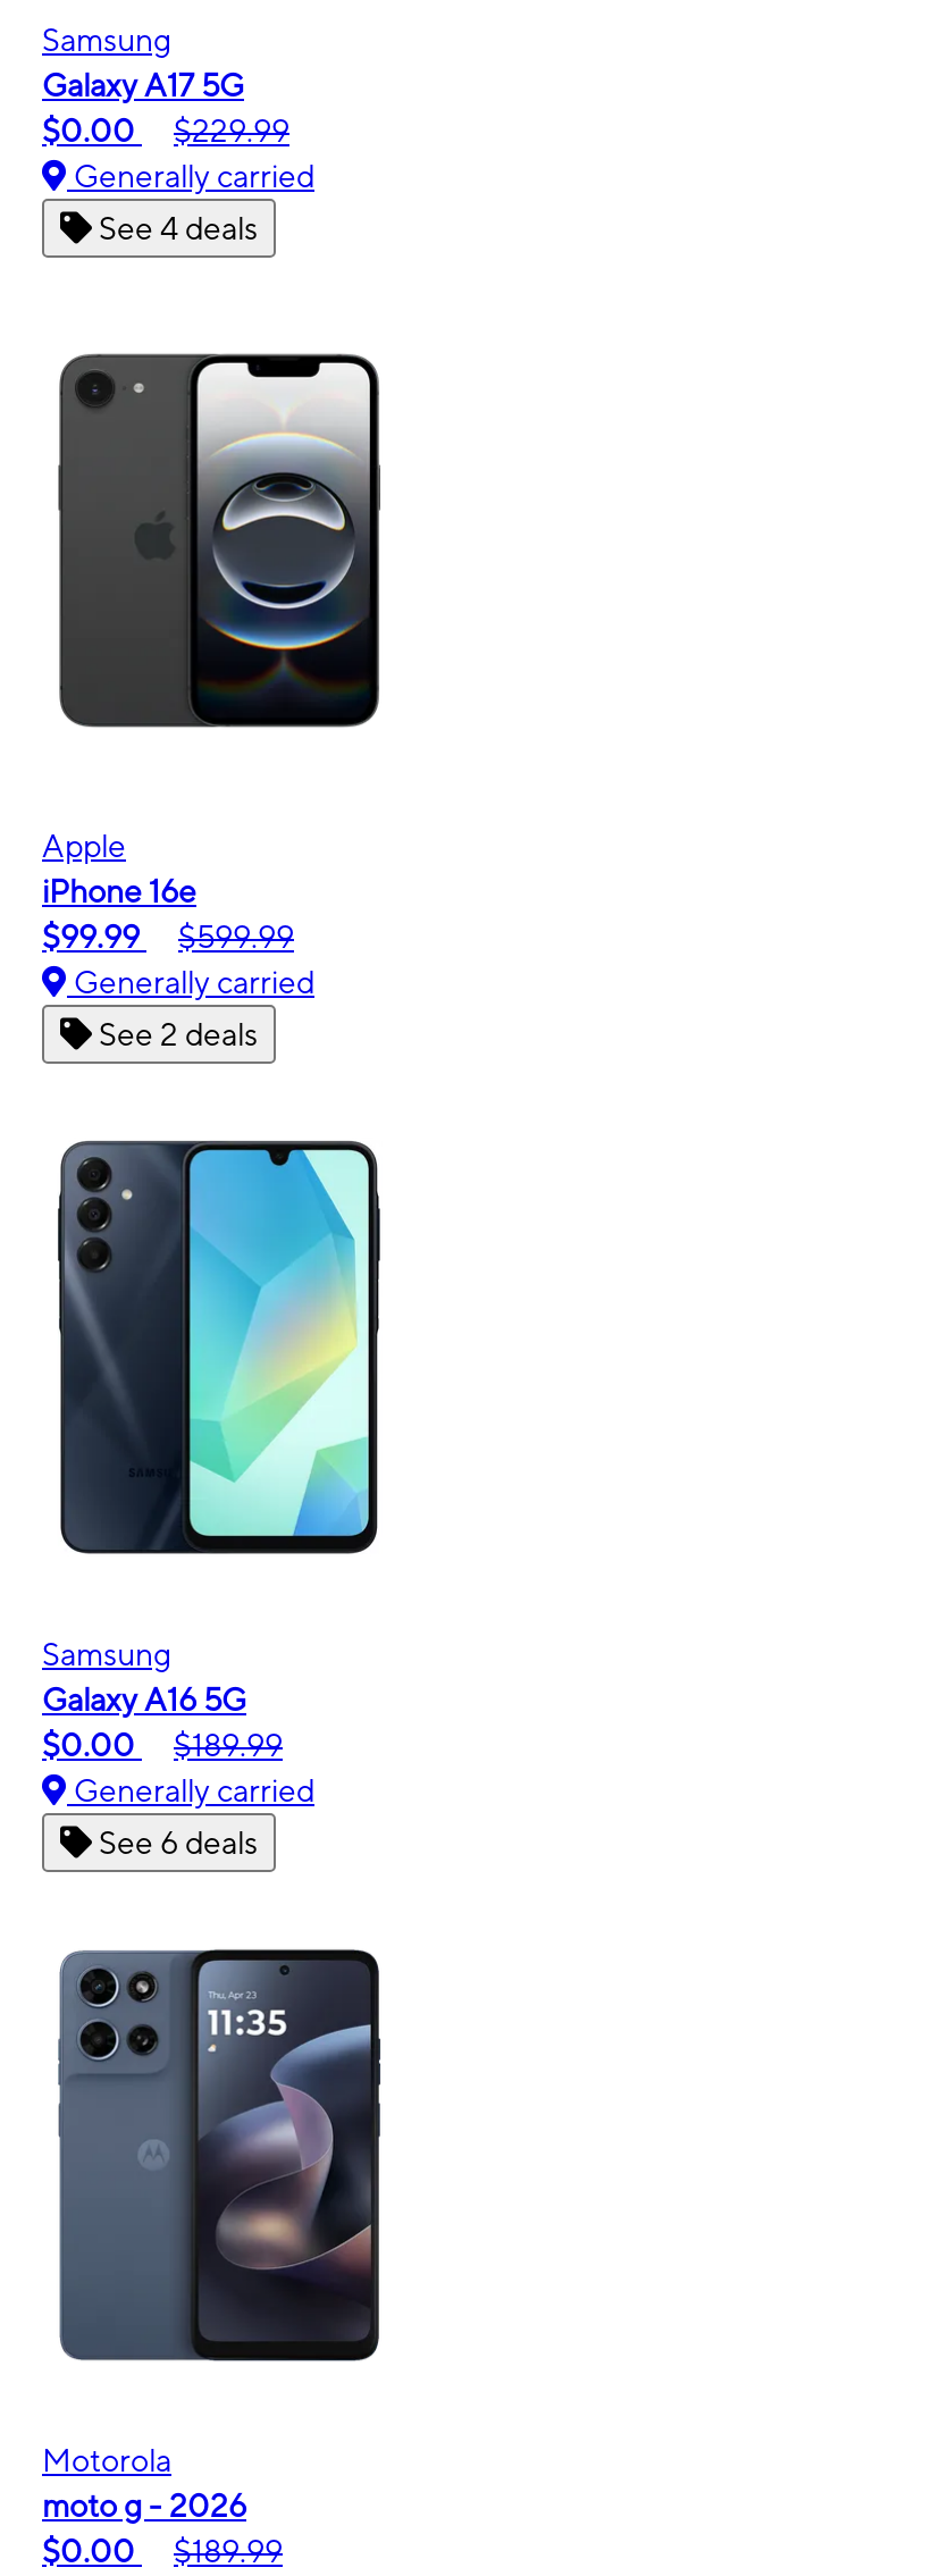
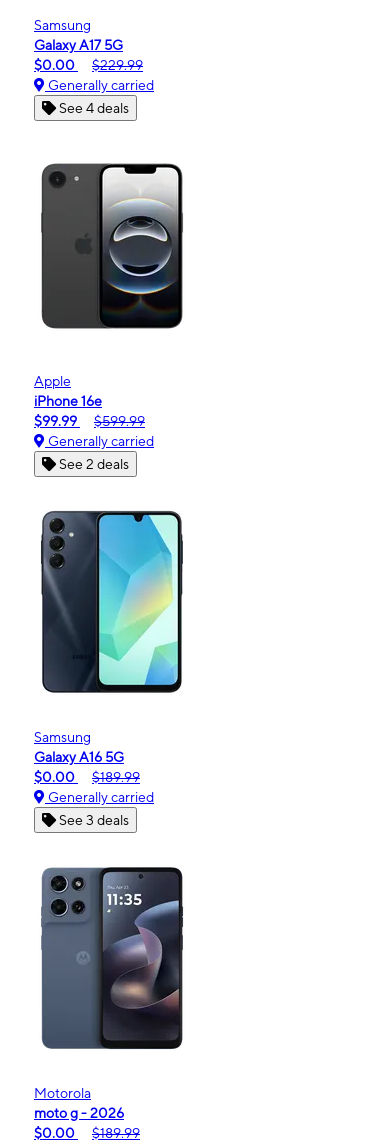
[99,1823,258,1860] See 6 deals -> [59,812,129,828] See 3 deals

